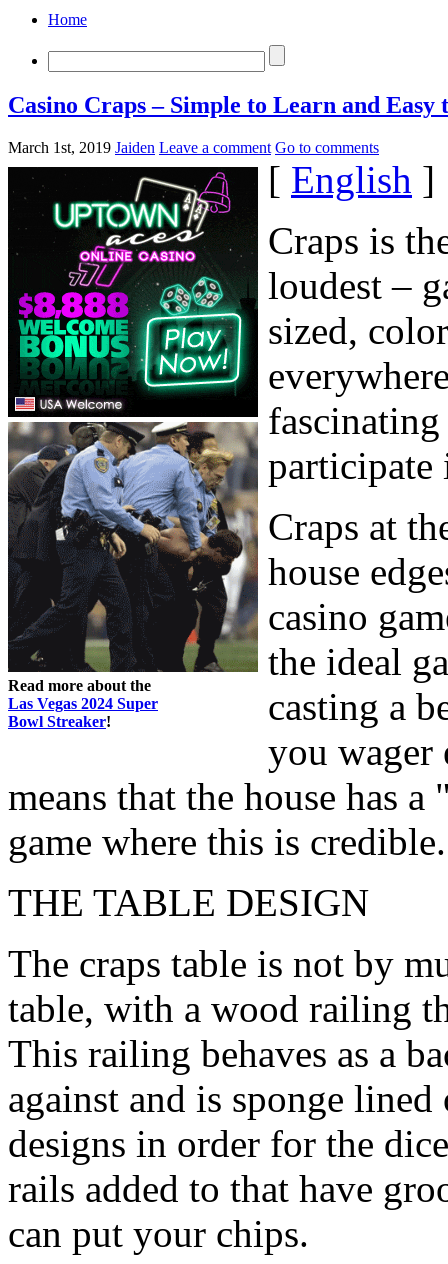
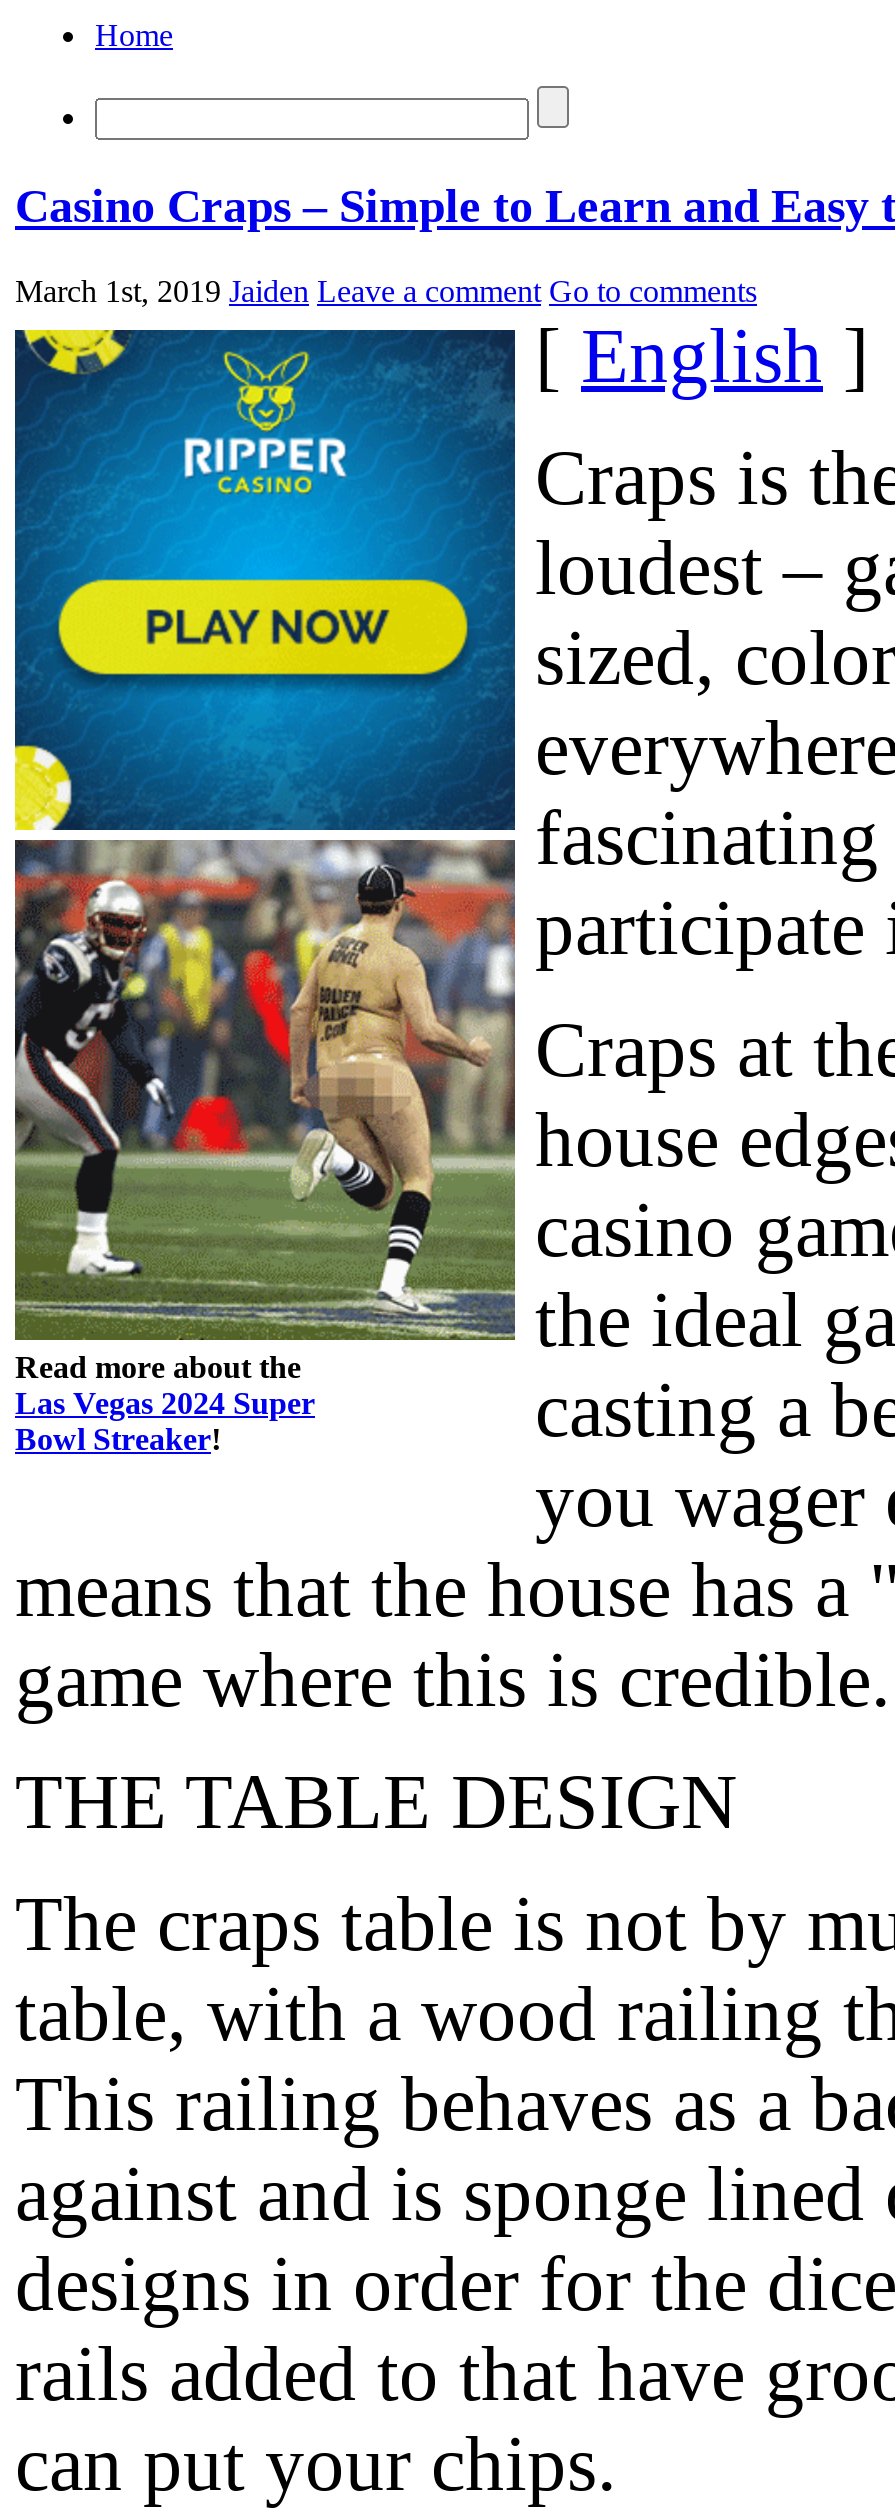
[7,166,259,672] [image] -> [13,328,517,1340] [image]

